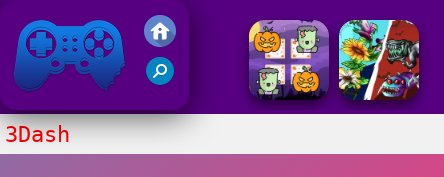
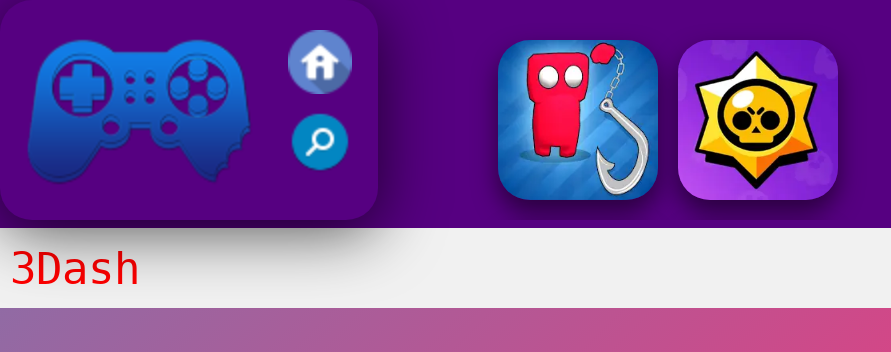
[248,19,329,101] [image] -> [498,38,658,202] [image]
[338,19,420,101] [image] -> [676,40,840,202] [image]

